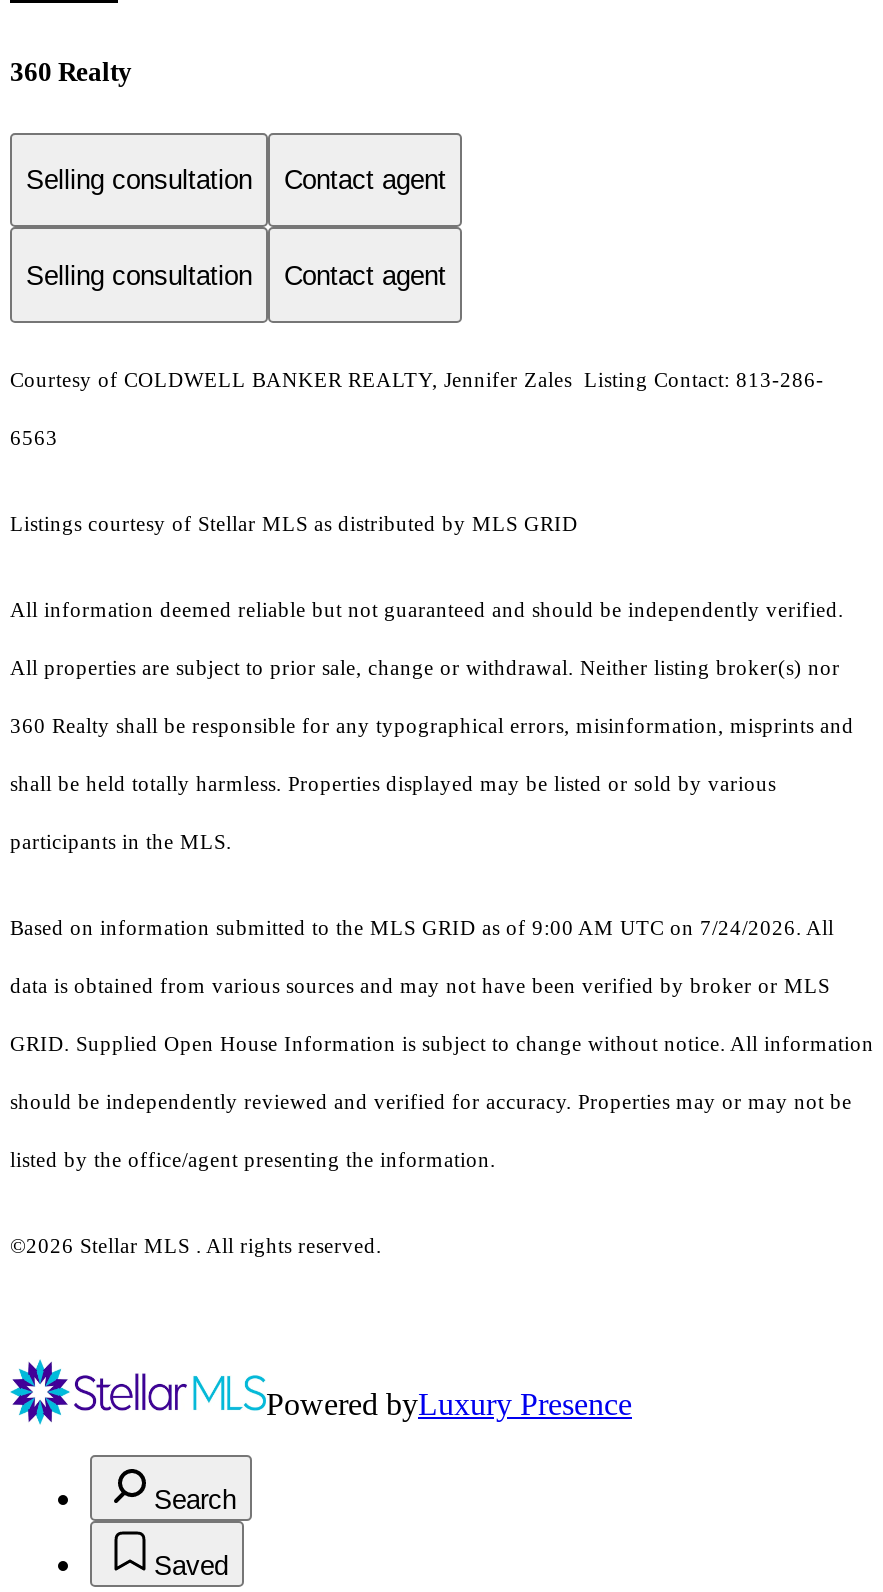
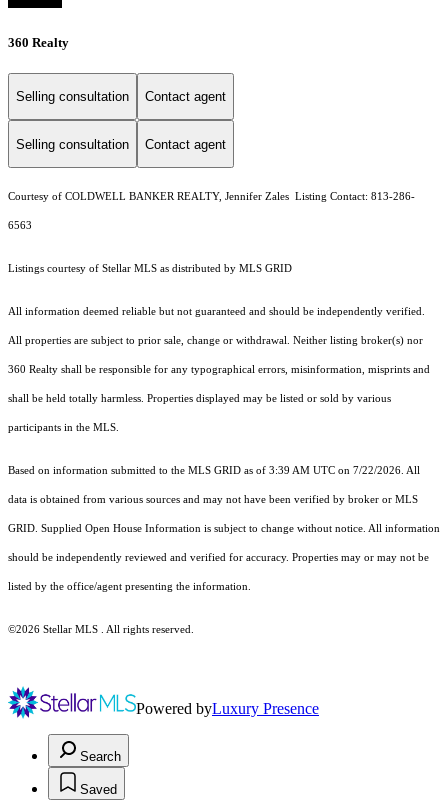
[10,917,834,939] Based on information submitted to the MLS GRID as of 9:00 AM UTC on 7/24/2026. All -> [8,465,420,476] Based on information submitted to the MLS GRID as of 3:39 AM UTC on 7/22/2026. All

